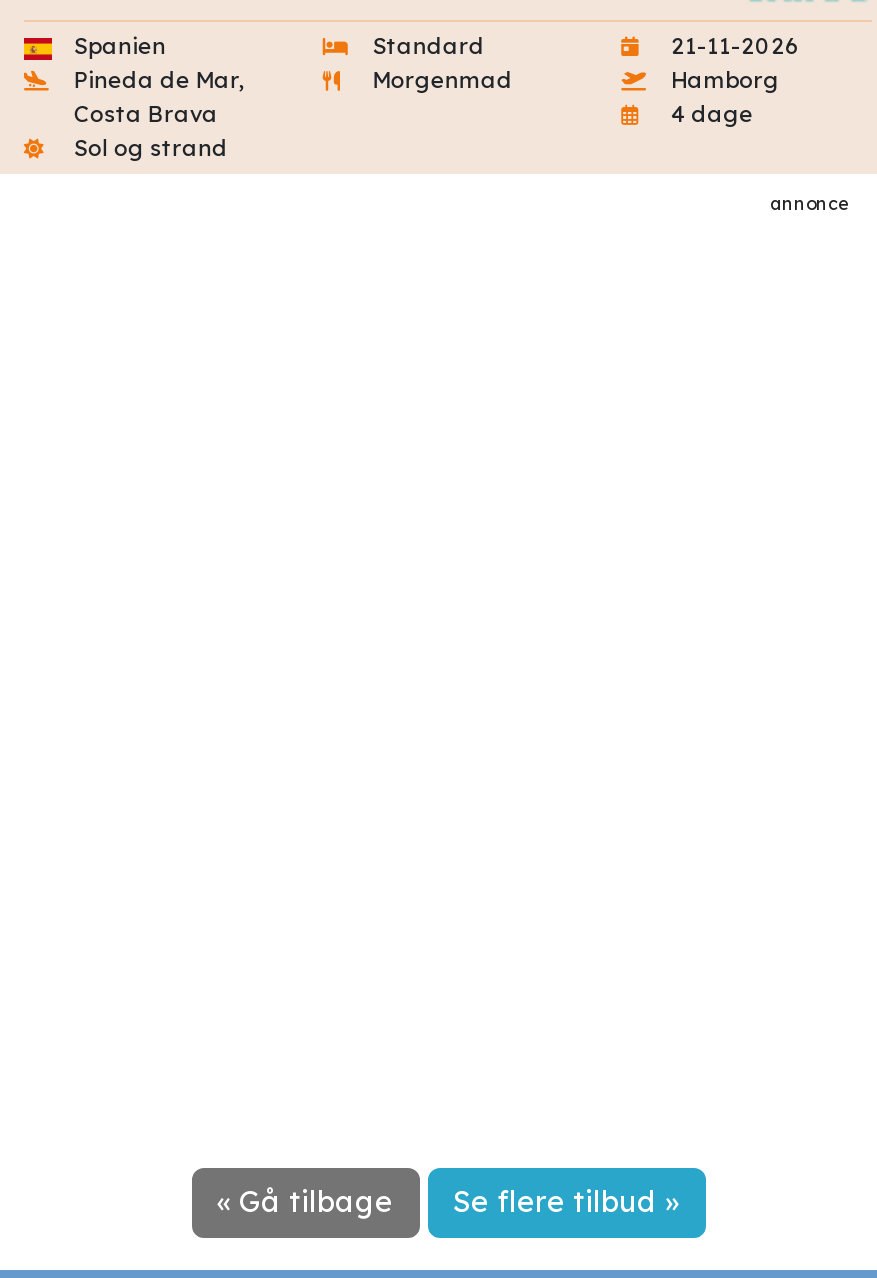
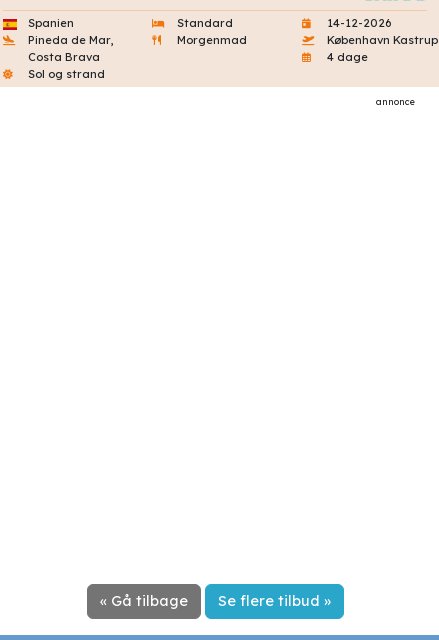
[671,33,797,95] 21-11-2026 | Hamborg -> [326,16,437,47] 14-12-2026 | København Kastrup

